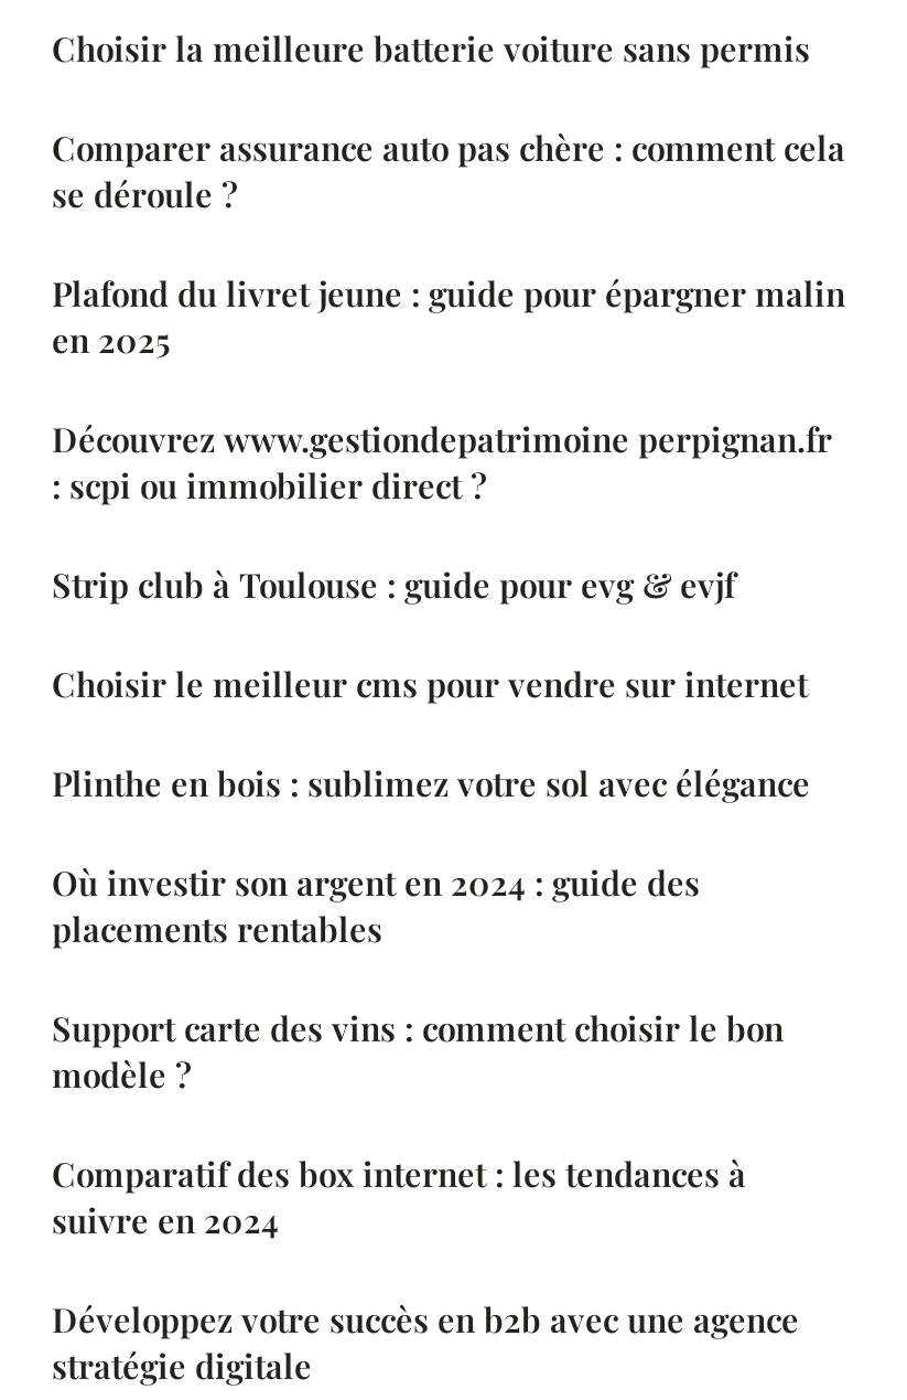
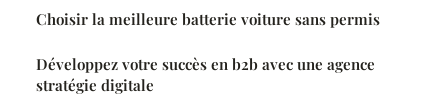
[52,127,845,1244] Comparer assurance auto pas chère : comment cela | se déroule ? | Plafond du livret jeune : guide pour épargner malin | en 2025 | Découvrez www.gestiondepatrimoine perpignan.fr | : scpi ou immobilier direct ? | Strip club à Toulouse : guide pour evg & evjf | Choisir le meilleur cms pour vendre sur internet | Plinthe en bois : sublimez votre sol avec élégance | Où investir son argent en 2024 : guide des | placements rentables | Support carte des vins : comment choisir le bon | modèle ? | Comparatif des box internet : les tendances à | suivre en 2024 -> none

